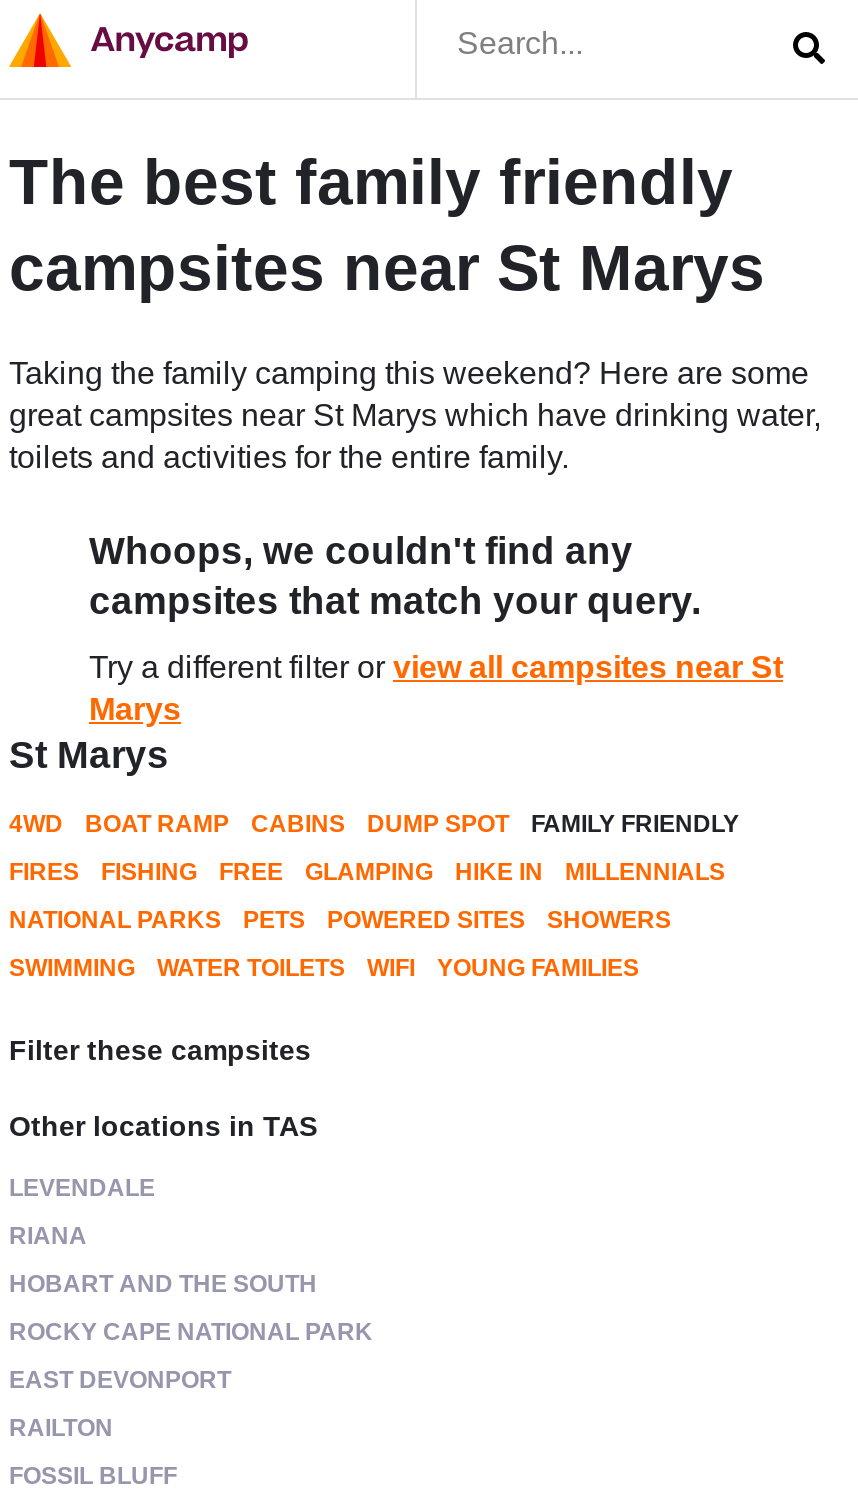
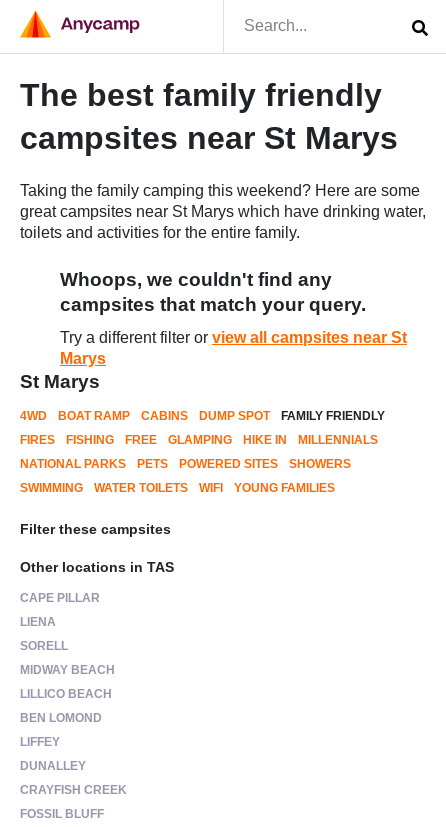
[9,1174,373,1442] LEVENDALE | RIANA | HOBART AND THE SOUTH | ROCKY CAPE NATIONAL PARK | EAST DEVONPORT | RAILTON -> [20,591,127,797] CAPE PILLAR | LIENA | SORELL | MIDWAY BEACH | LILLICO BEACH | BEN LOMOND | LIFFEY | DUNALLEY | CRAYFISH CREEK

